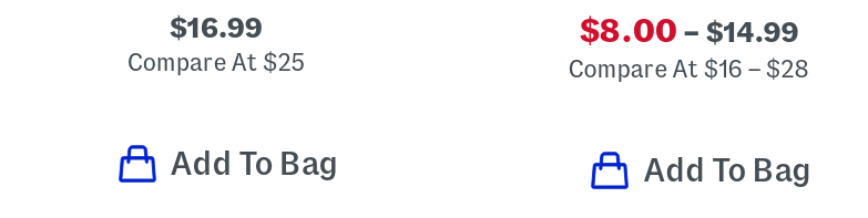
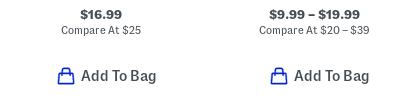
[568,14,810,82] $8.00 – $14.99 | Compare At $16 – $28 -> [259,7,370,36] $9.99 – $19.99 | Compare At $20 – $39

